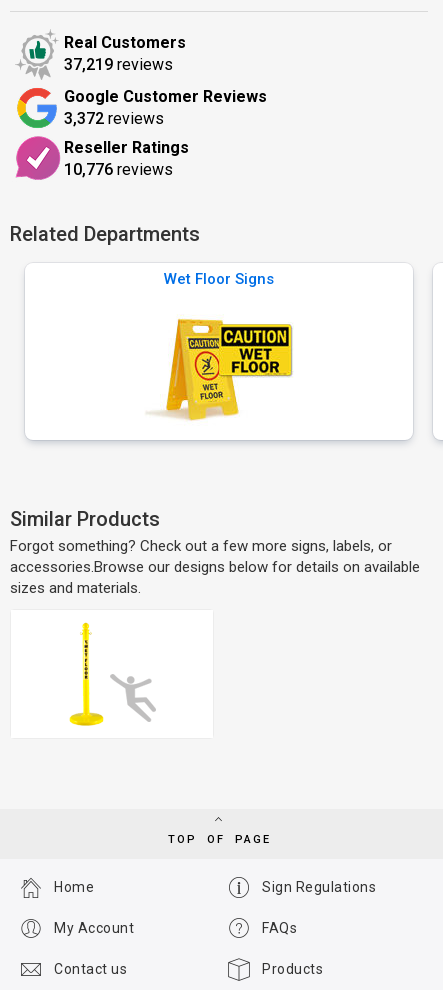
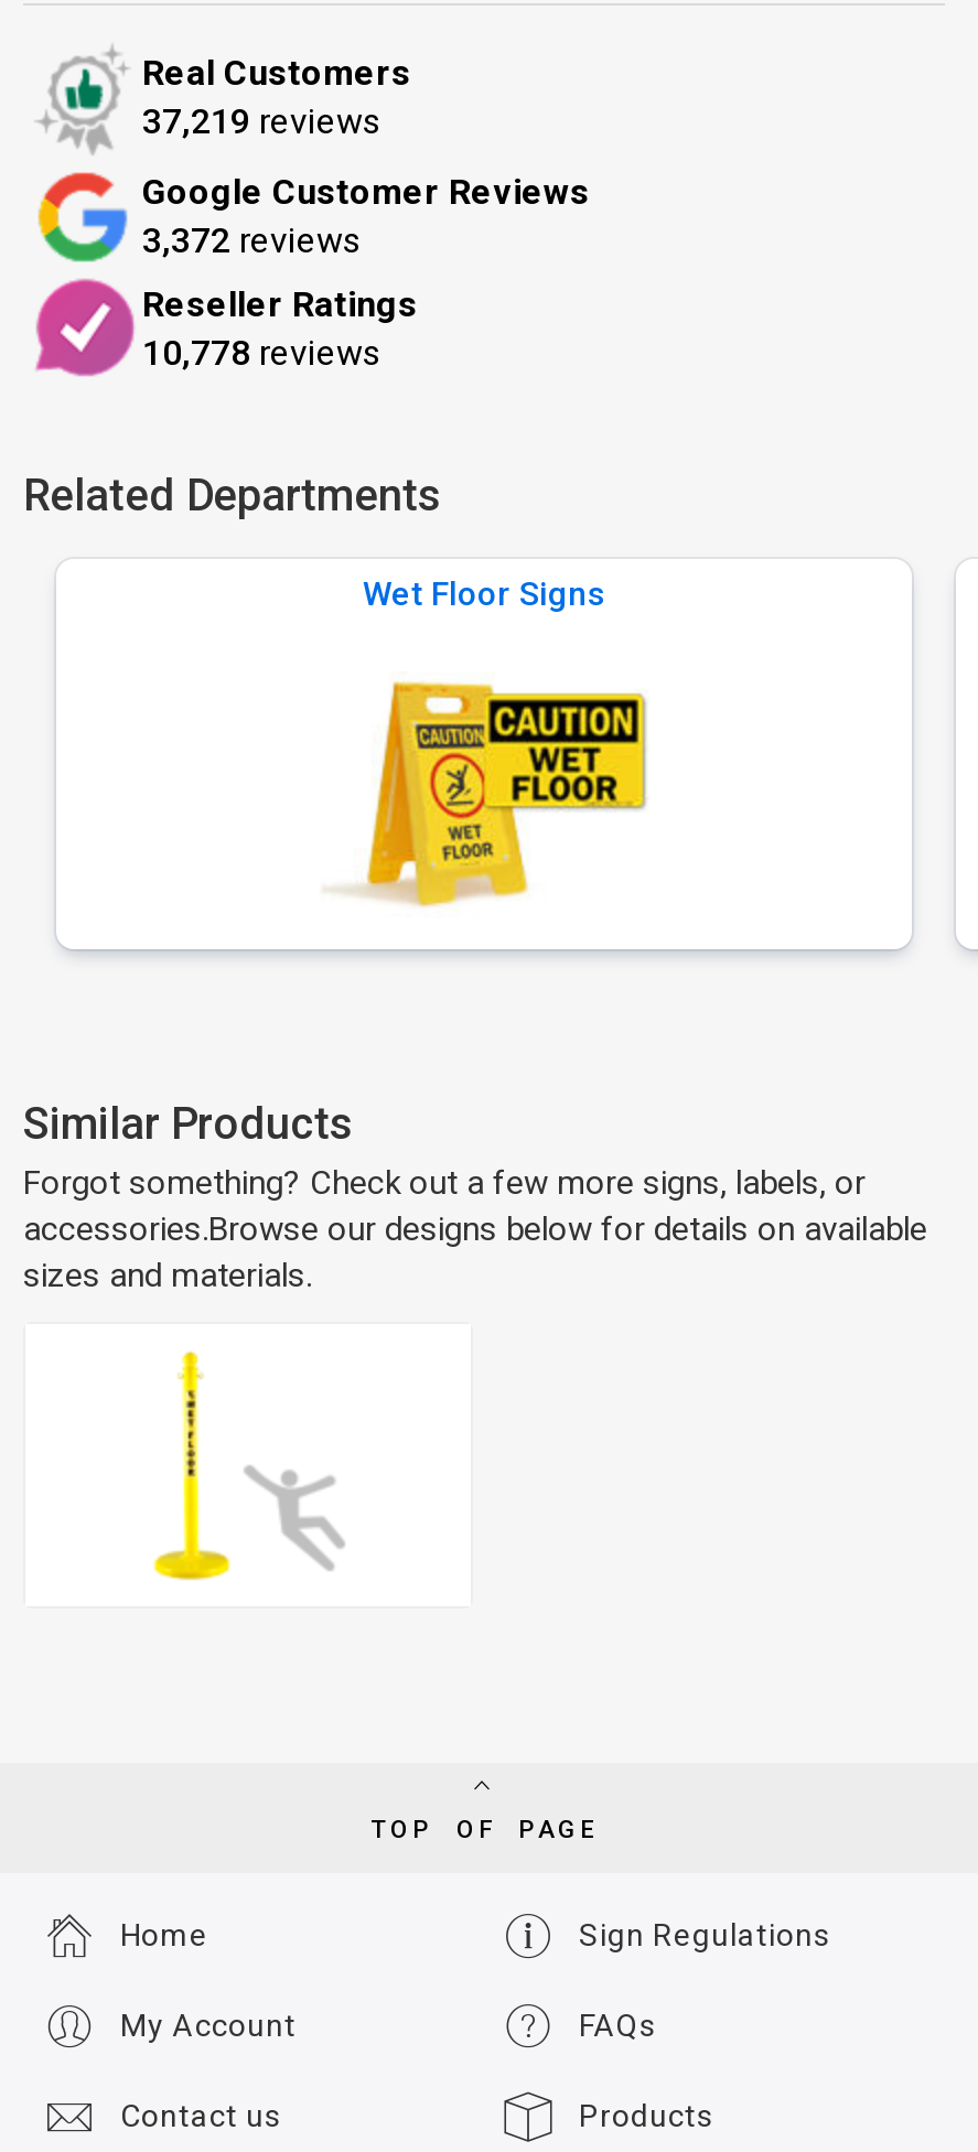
[64,159,173,178] 10,776 reviews -> [142,331,383,373] 10,778 reviews

